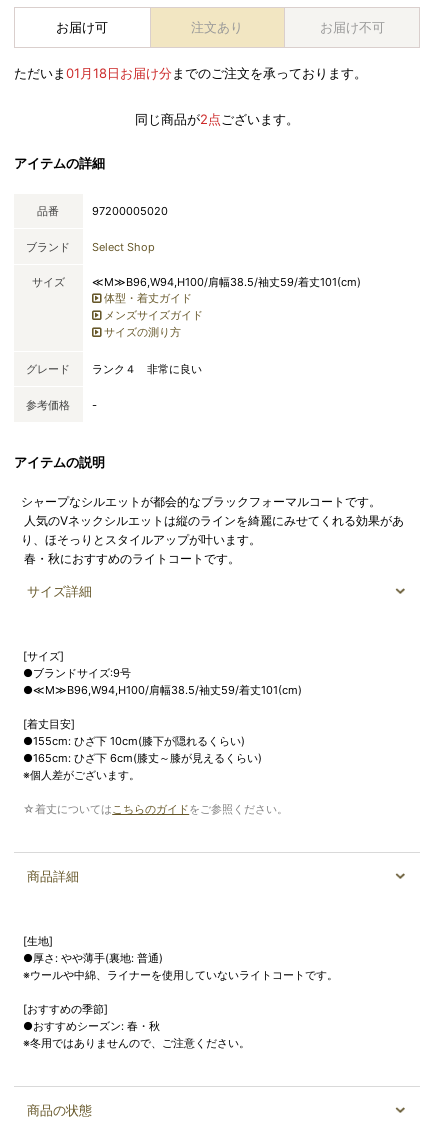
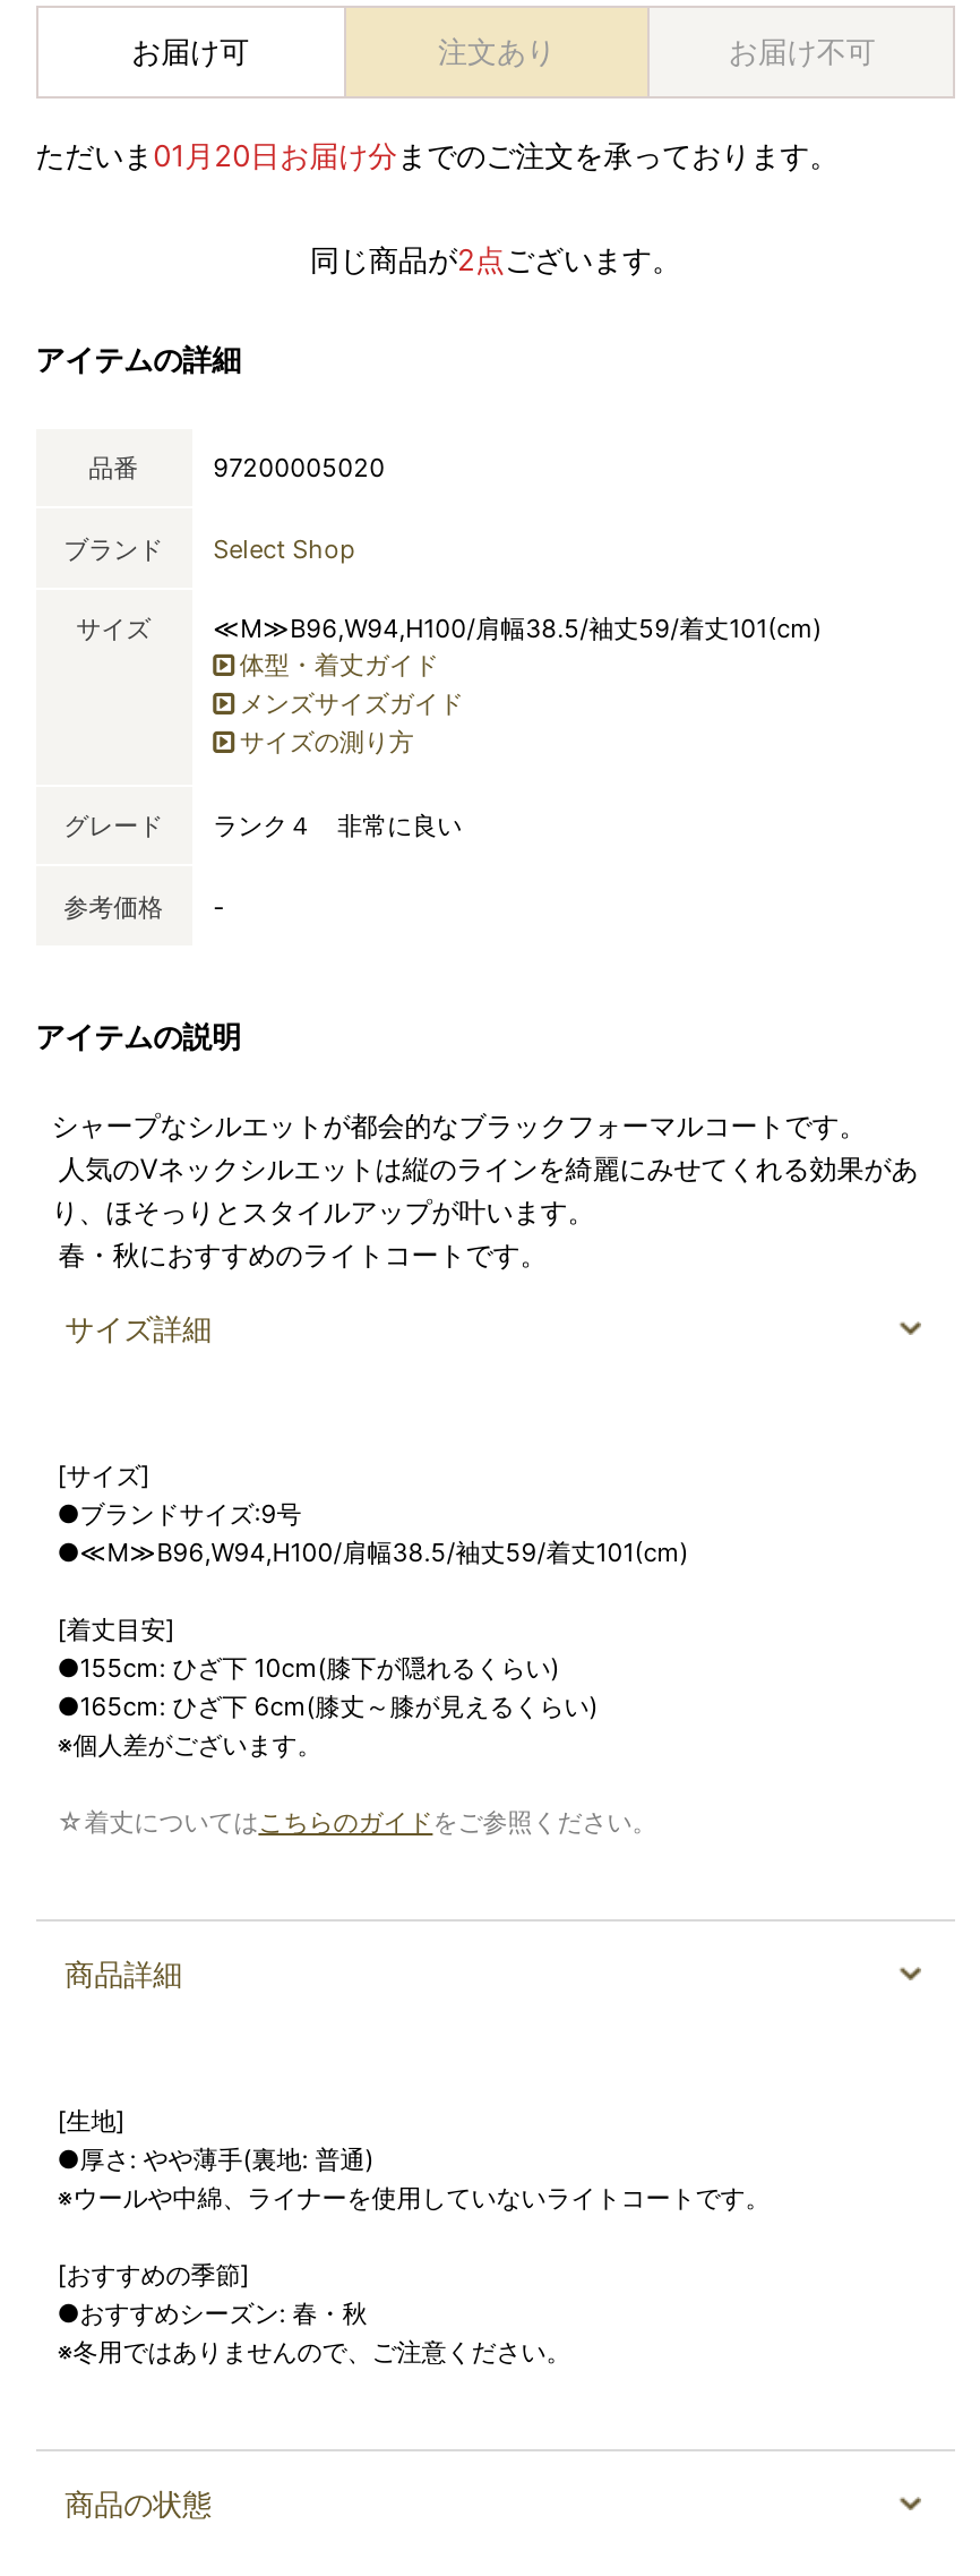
[14,65,367,81] ただいま01月18日お届け分までのご注文を承っております。 -> [35,137,839,173] ただいま01月20日お届け分までのご注文を承っております。

